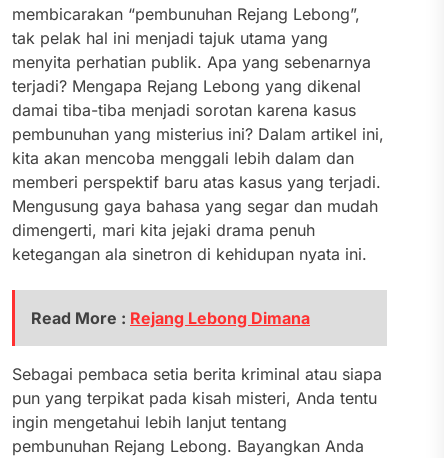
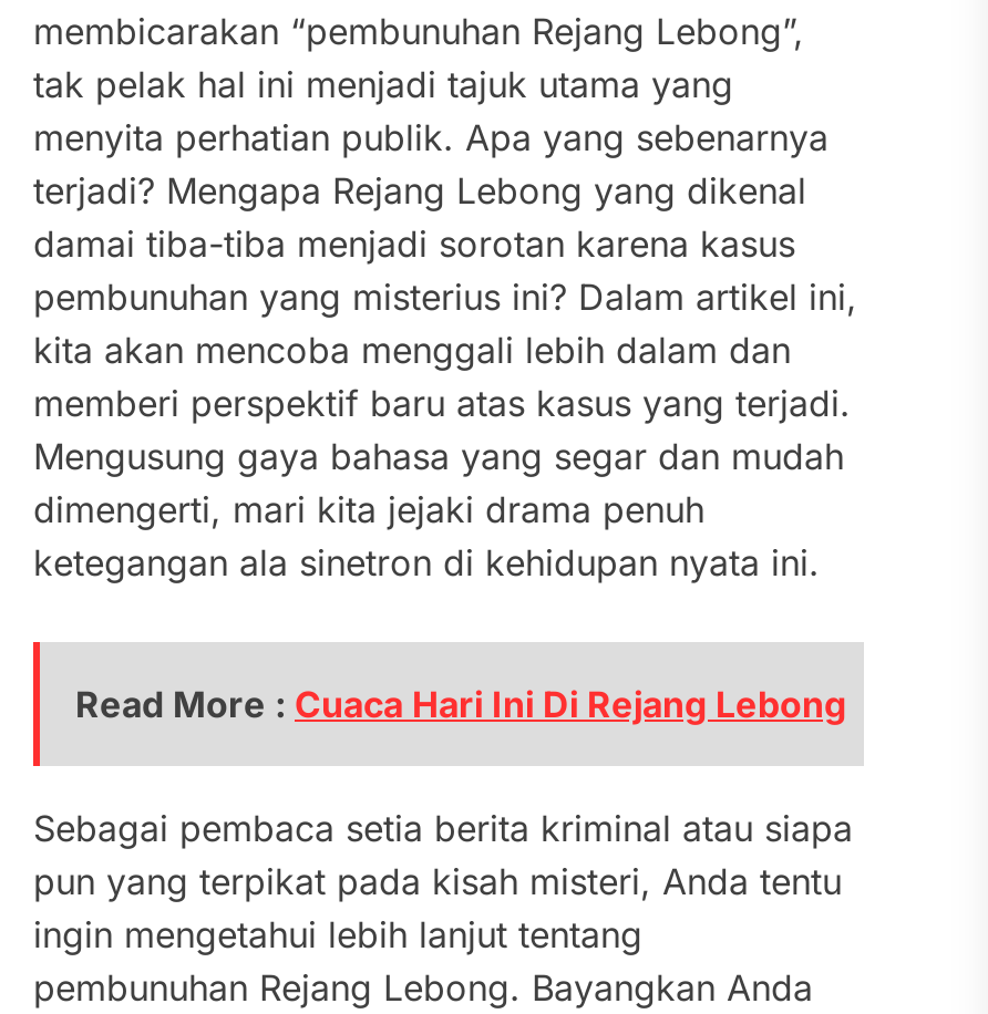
[31,308,310,328] Read More : Rejang Lebong Dimana -> [75,681,846,725] Read More : Cuaca Hari Ini Di Rejang Lebong

